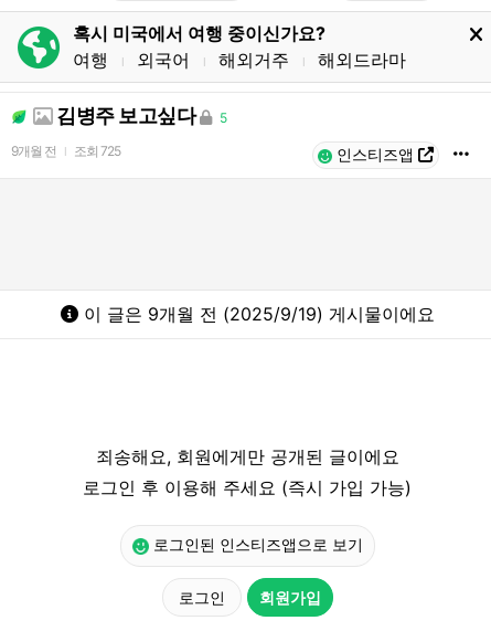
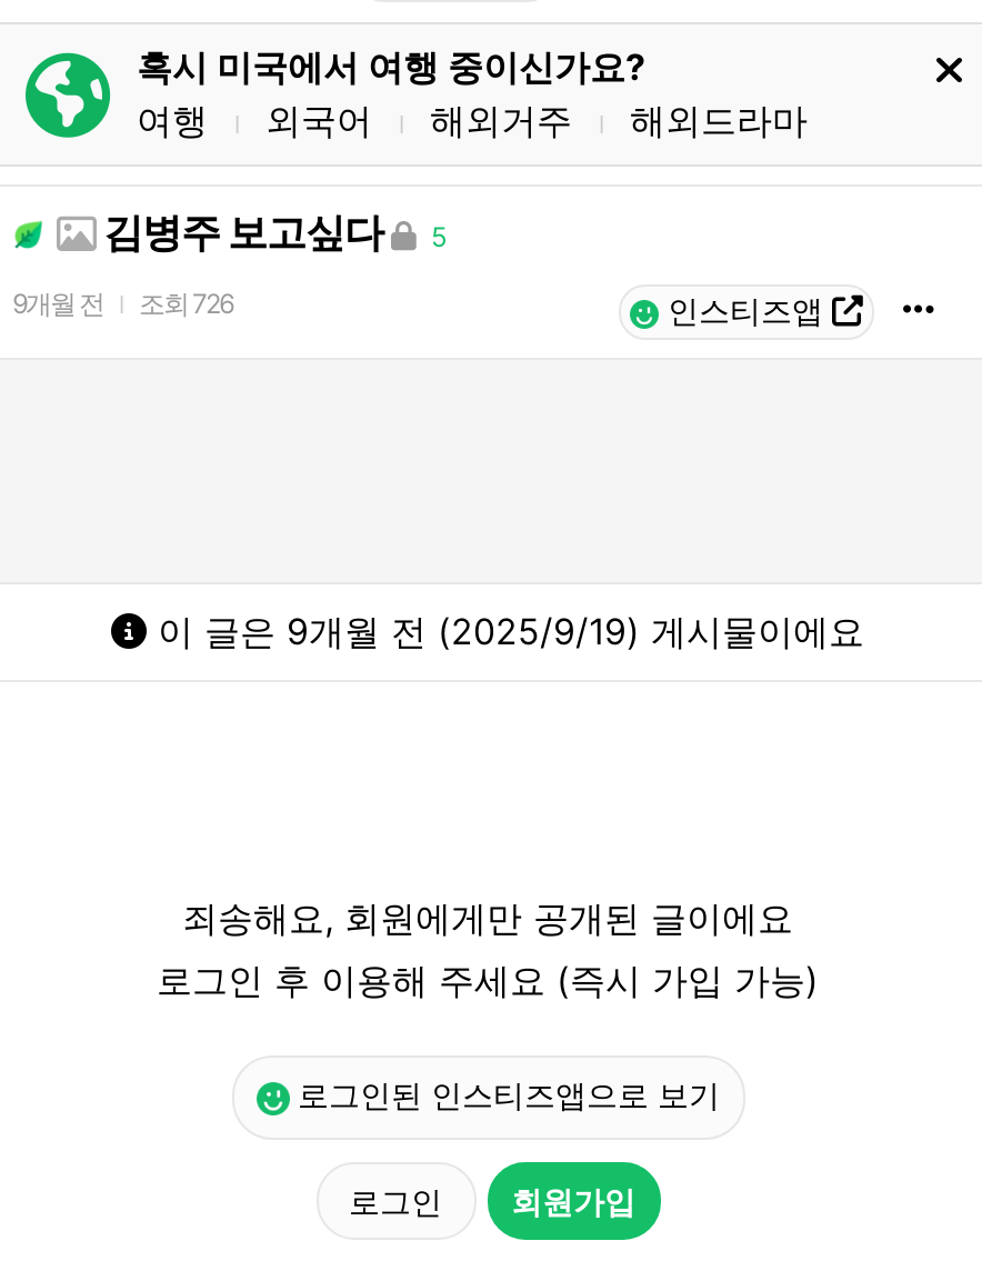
[11,143,120,159] 9개월 전 조회 725 -> [12,287,232,320] 9개월 전 조회 726

